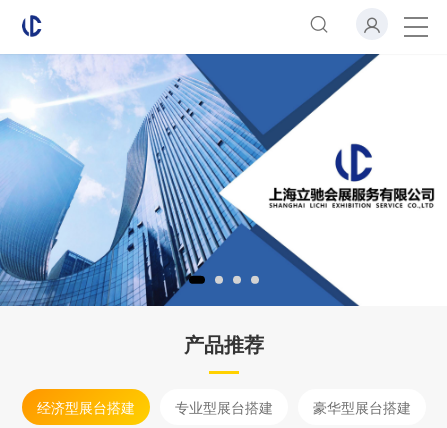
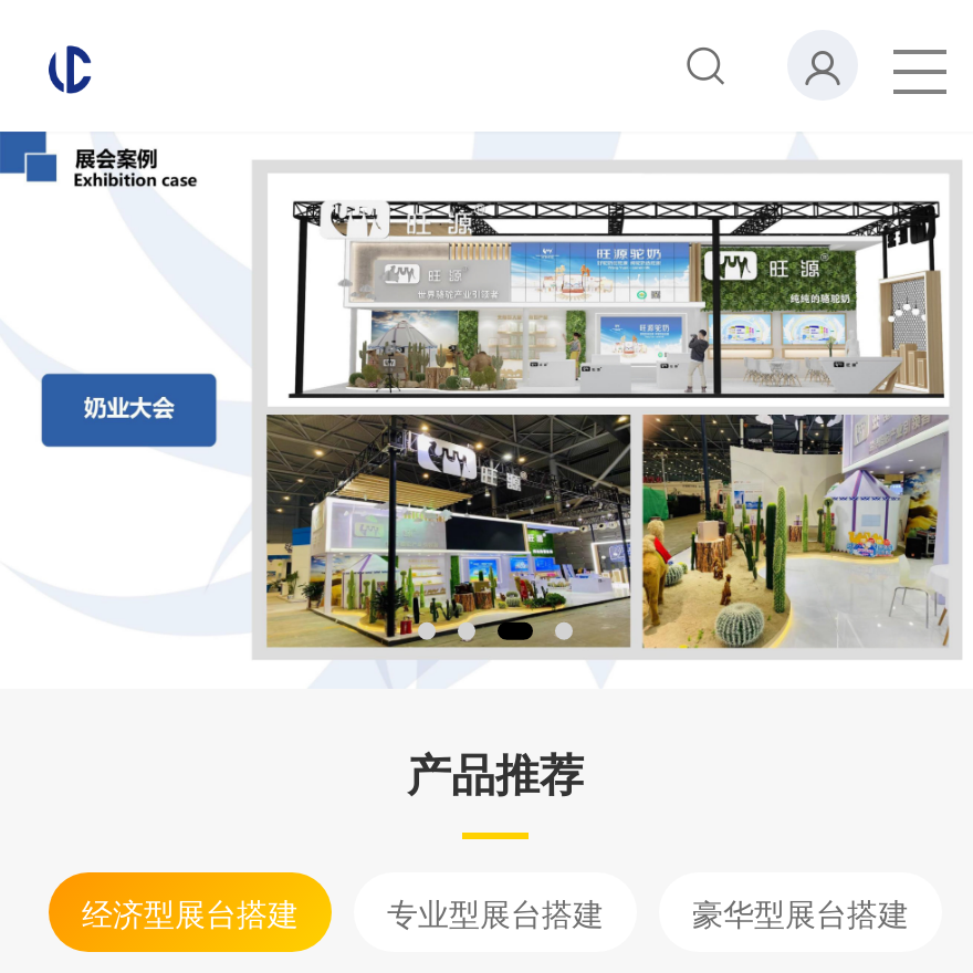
[3,53,435,307] [image] -> [7,132,960,689] [image]

